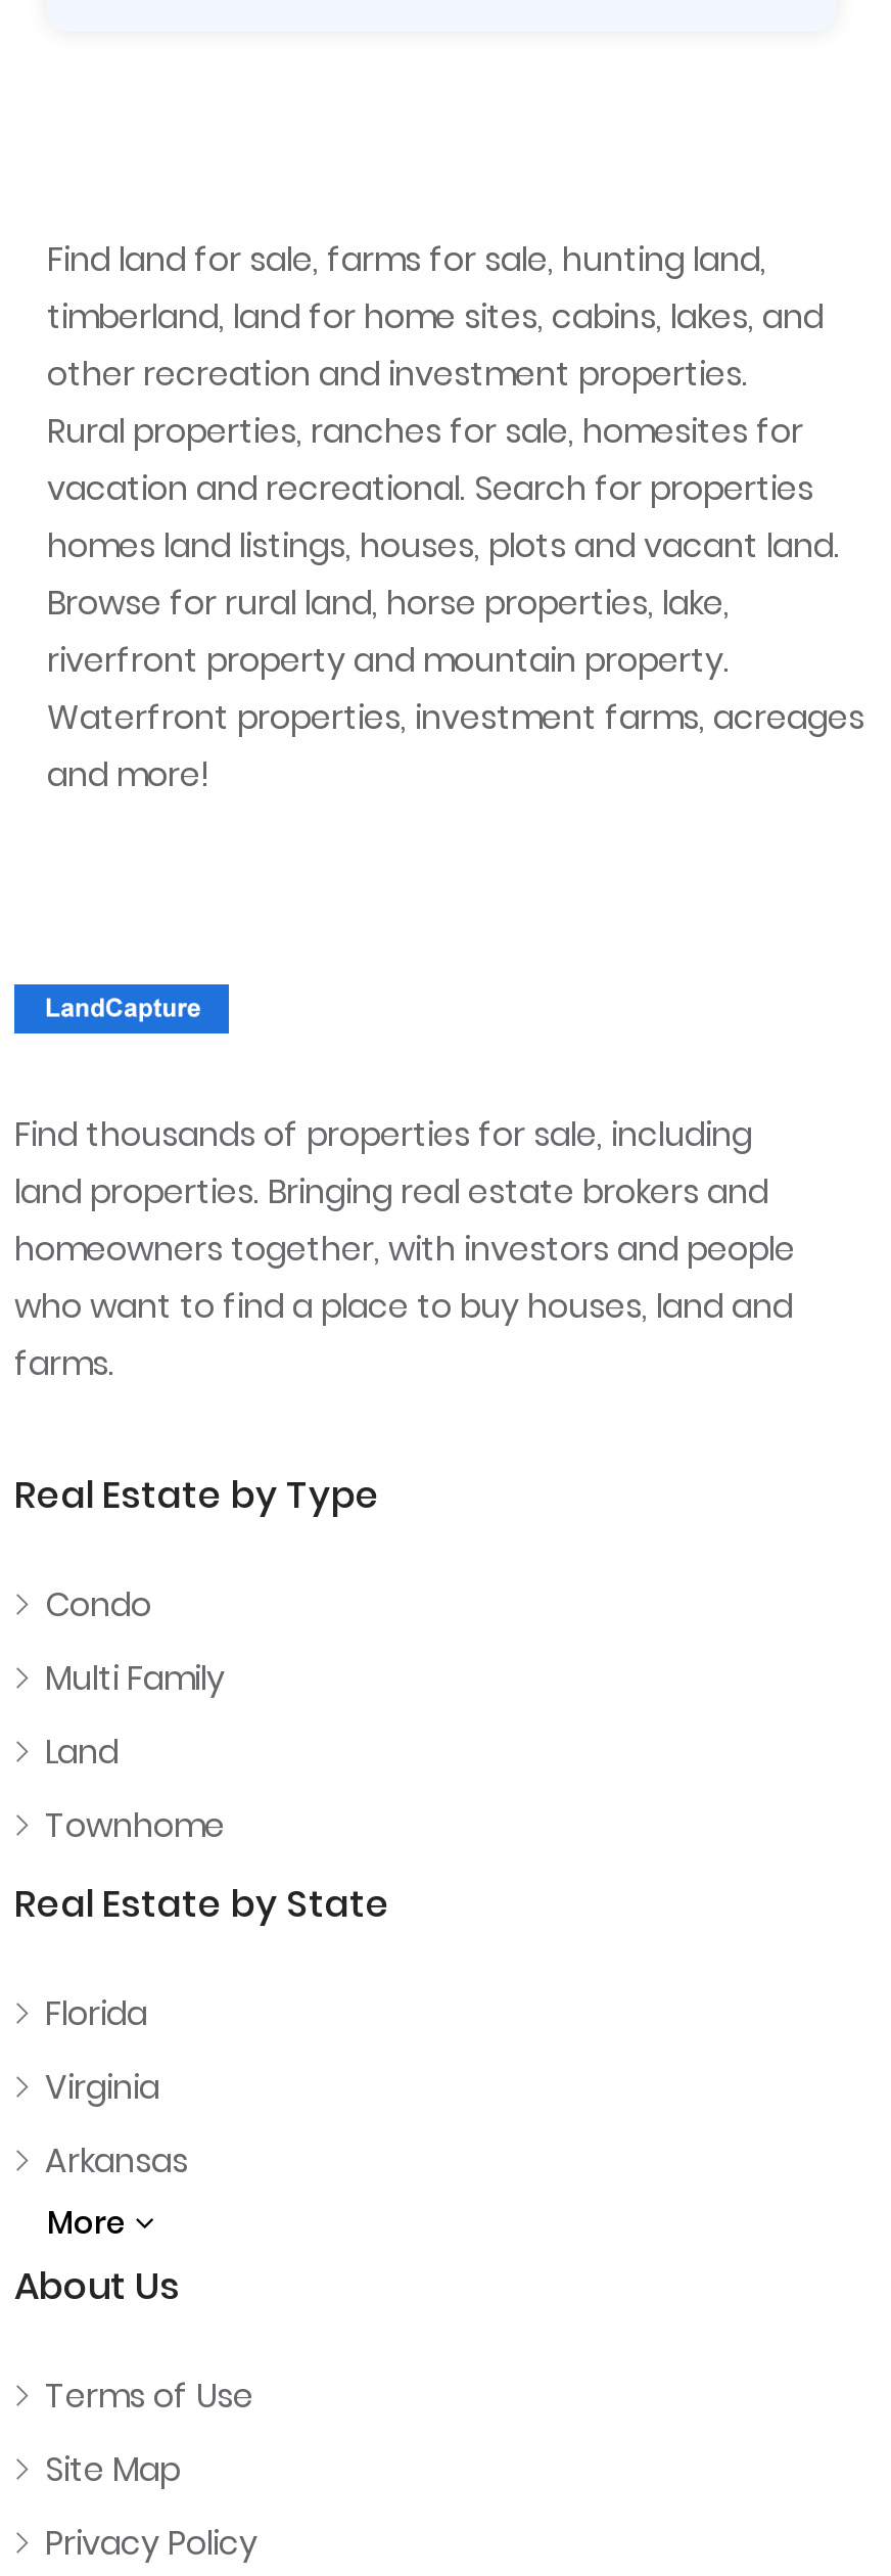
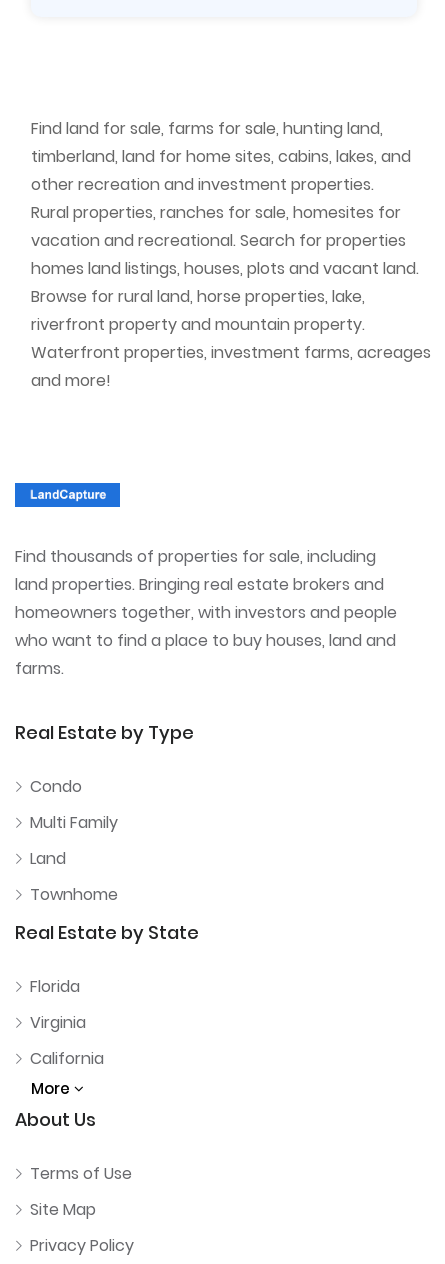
[45,2137,188,2184] Arkansas -> [30,1047,104,1070] California

